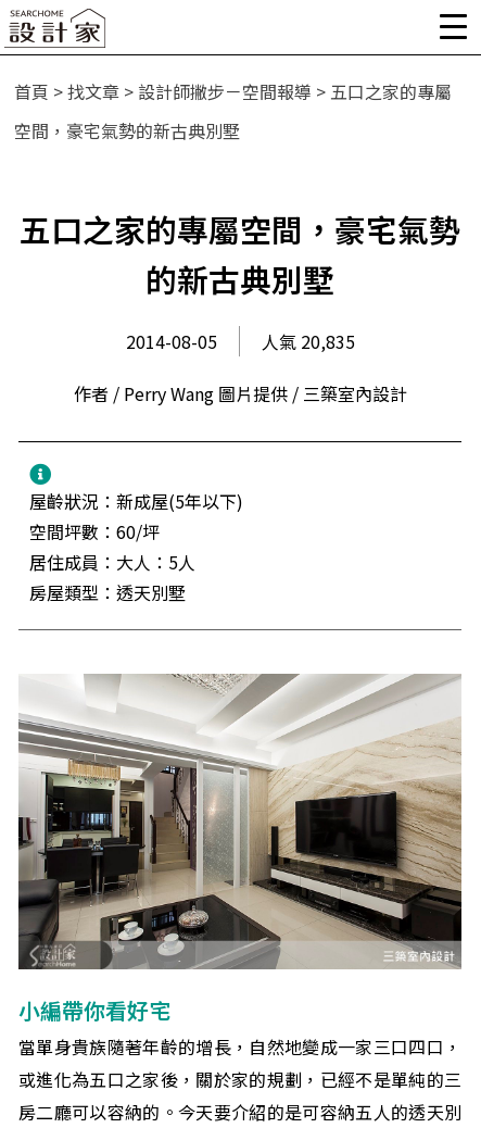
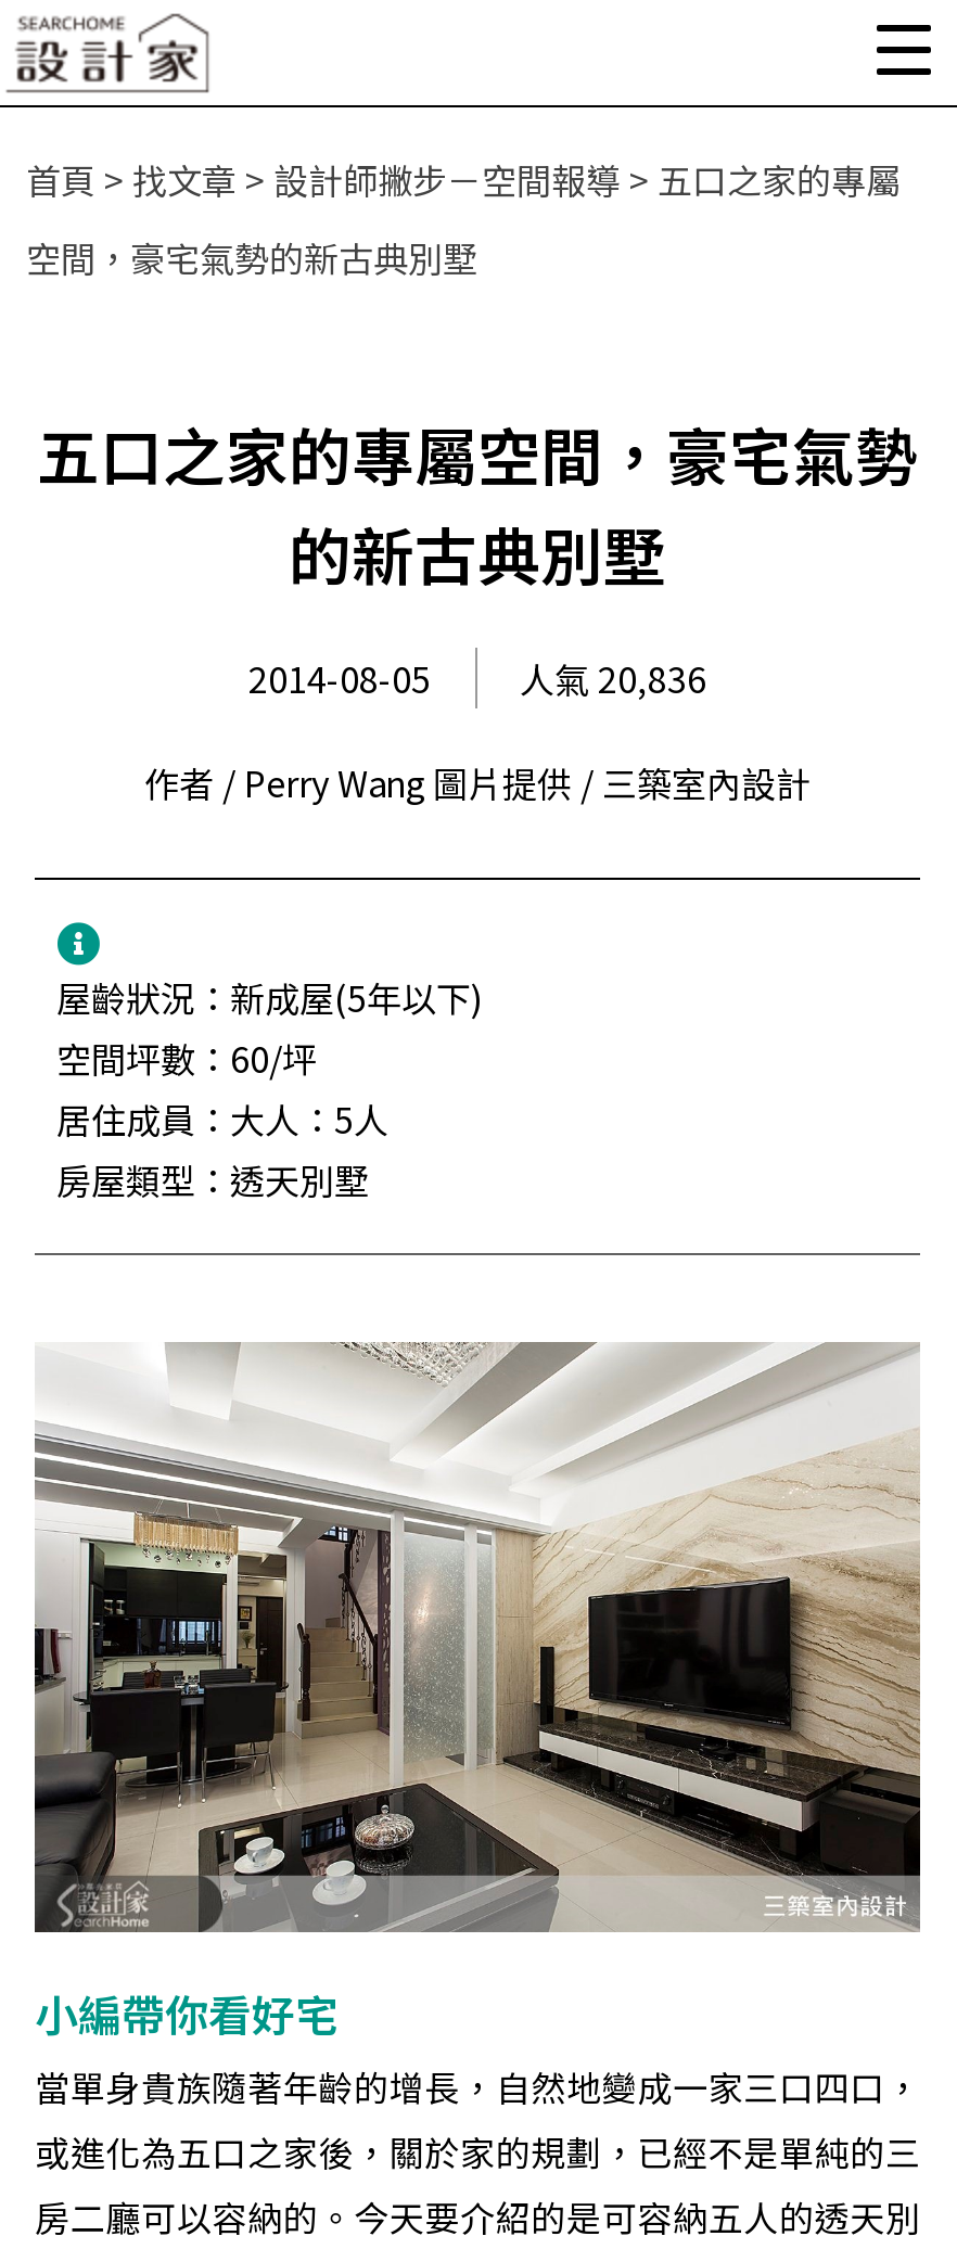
[125,328,355,354] 2014-08-05 人氣 20,835 -> [248,652,706,704] 2014-08-05 人氣 20,836

